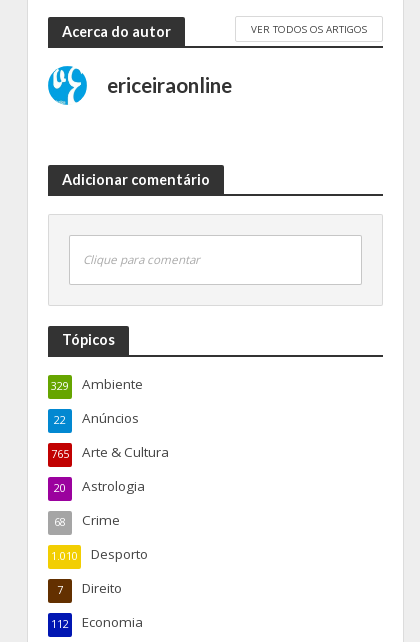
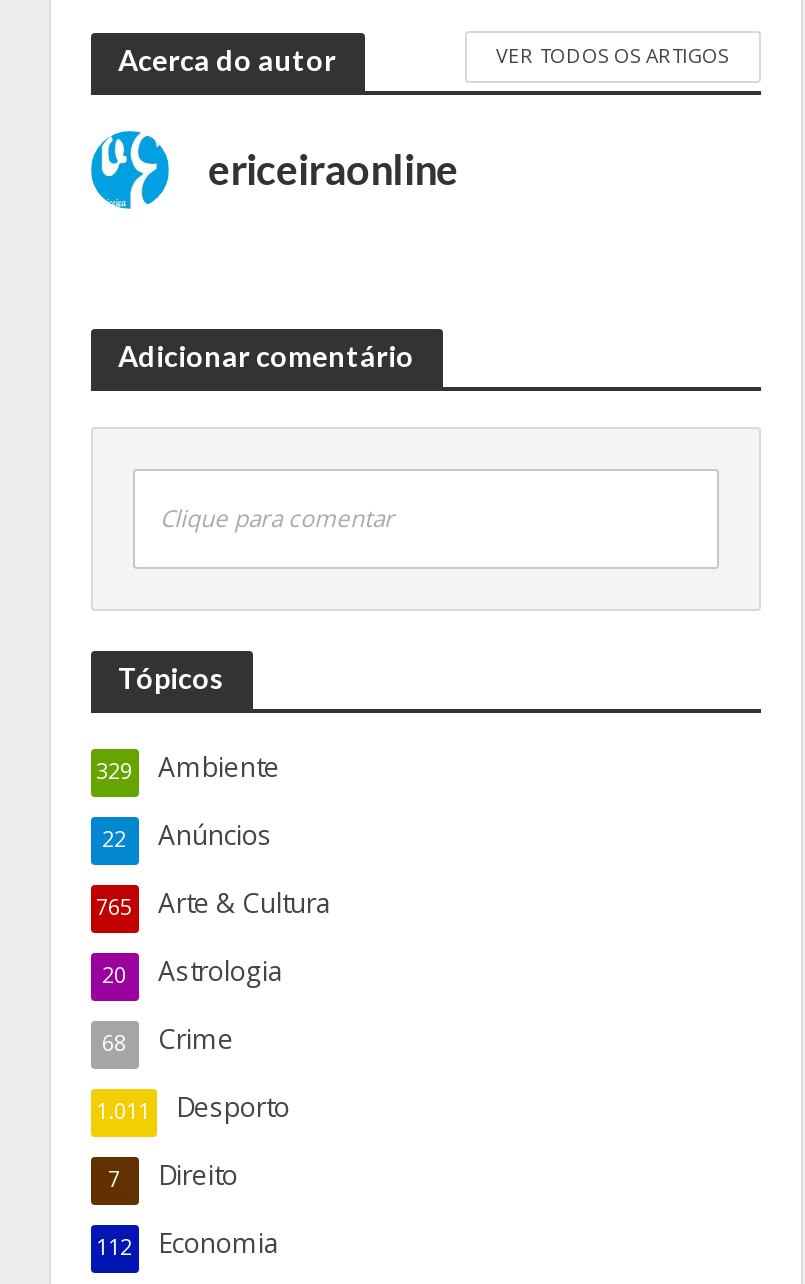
[50,545,147,563] 1.010 Desporto -> [96,1089,290,1125] 1.011 Desporto

